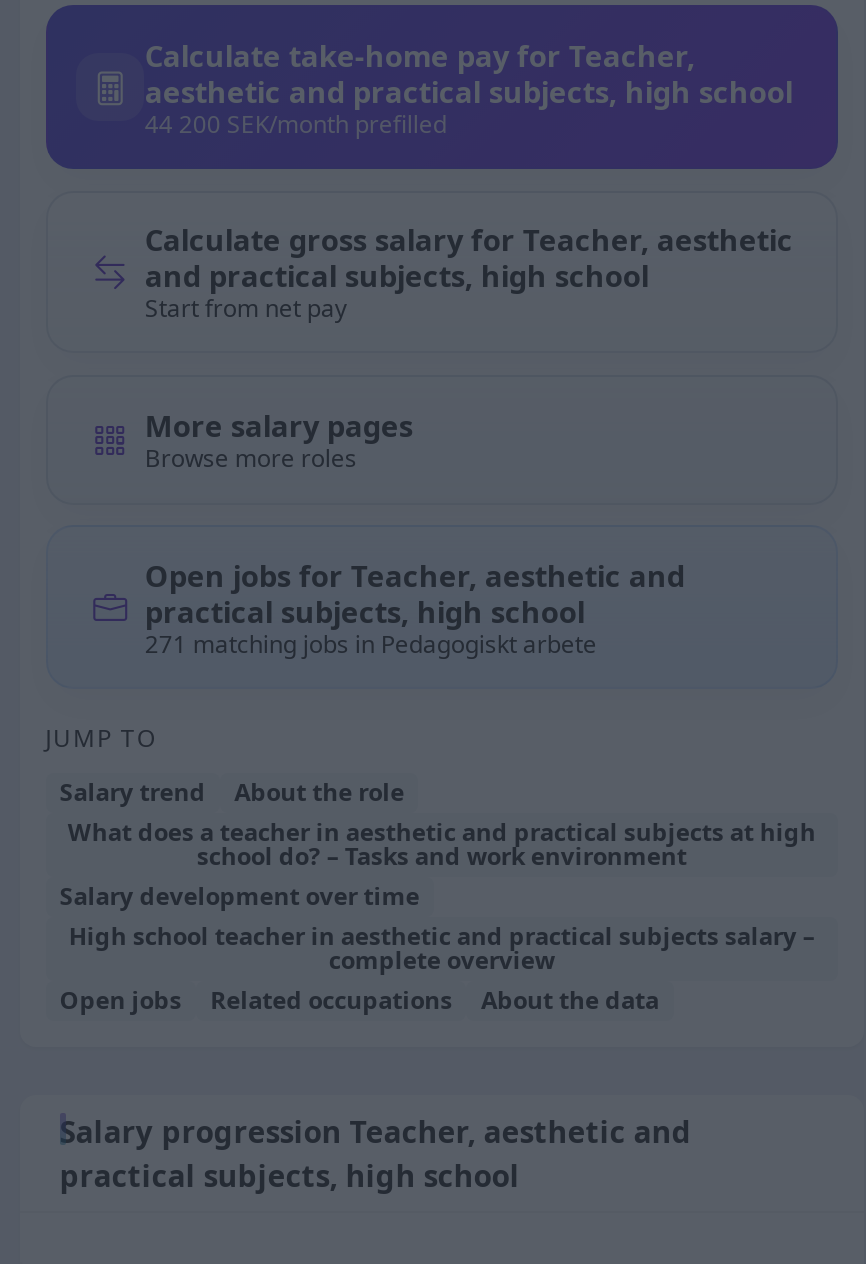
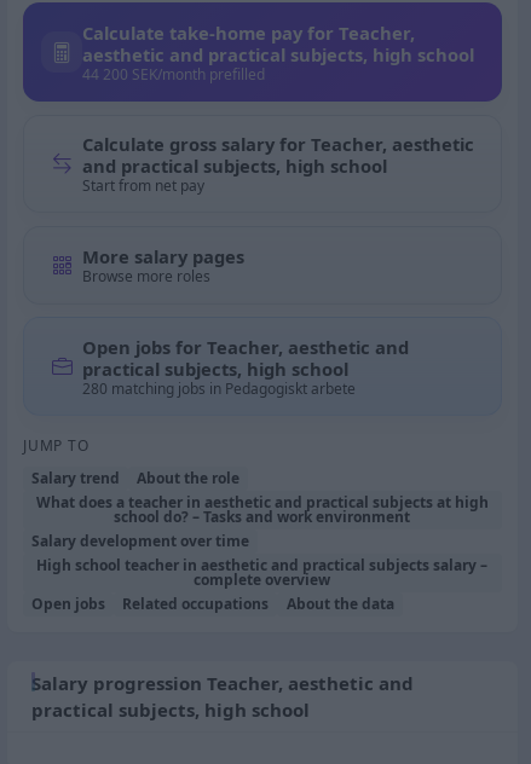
[145,626,597,660] 271 matching jobs in Pedagogiskt arbete -> [83,378,356,399] 280 matching jobs in Pedagogiskt arbete

